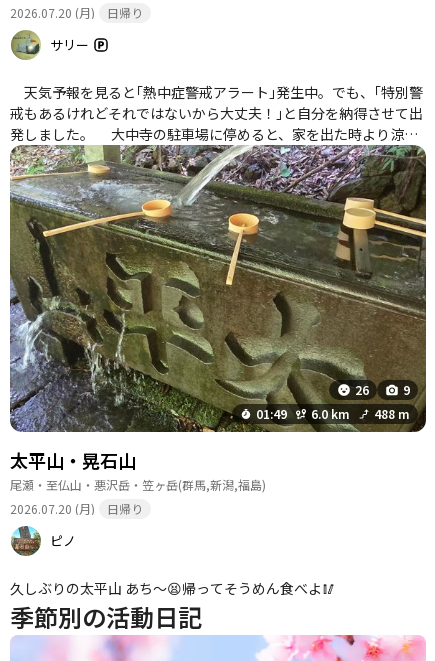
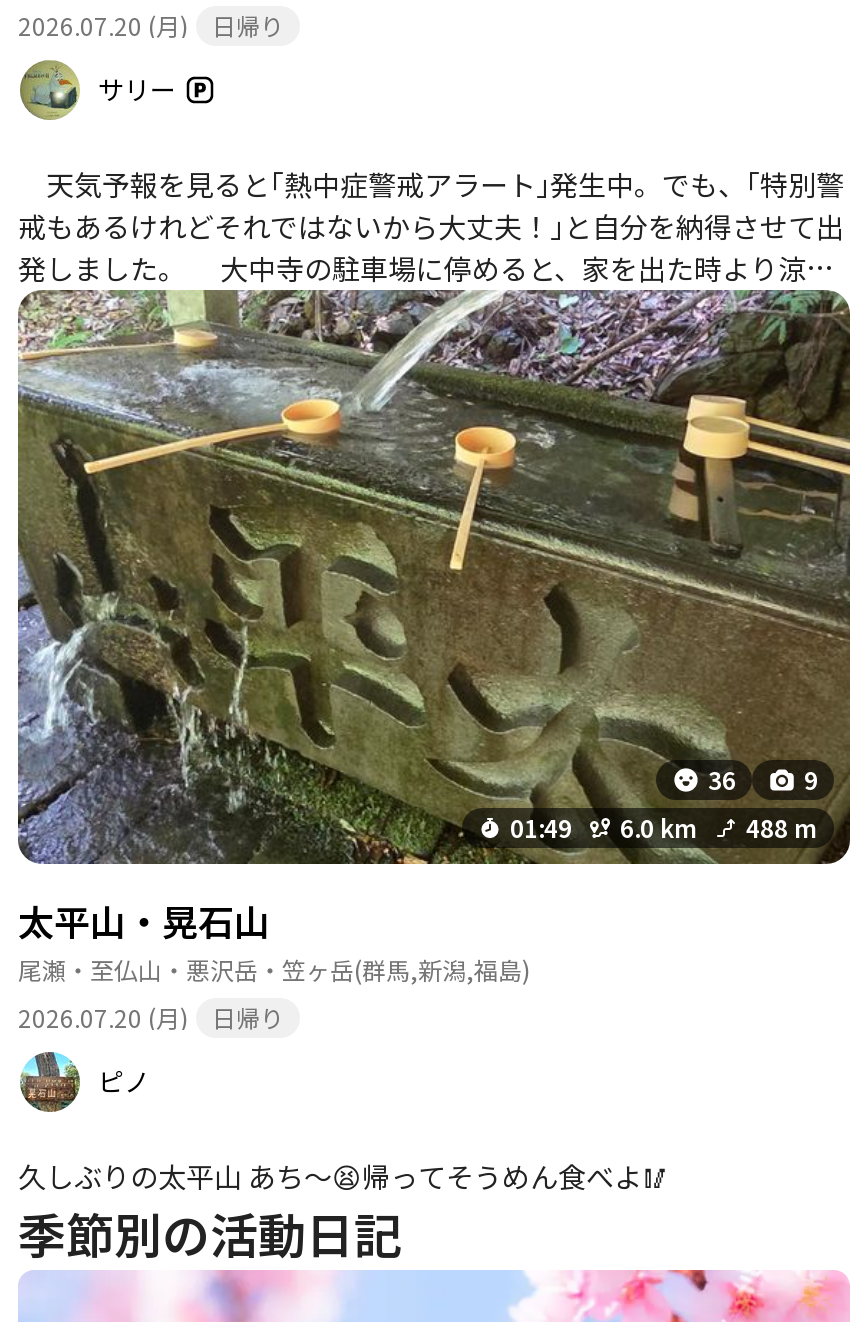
[355,381,410,398] 26 9 -> [708,761,818,795] 36 9

